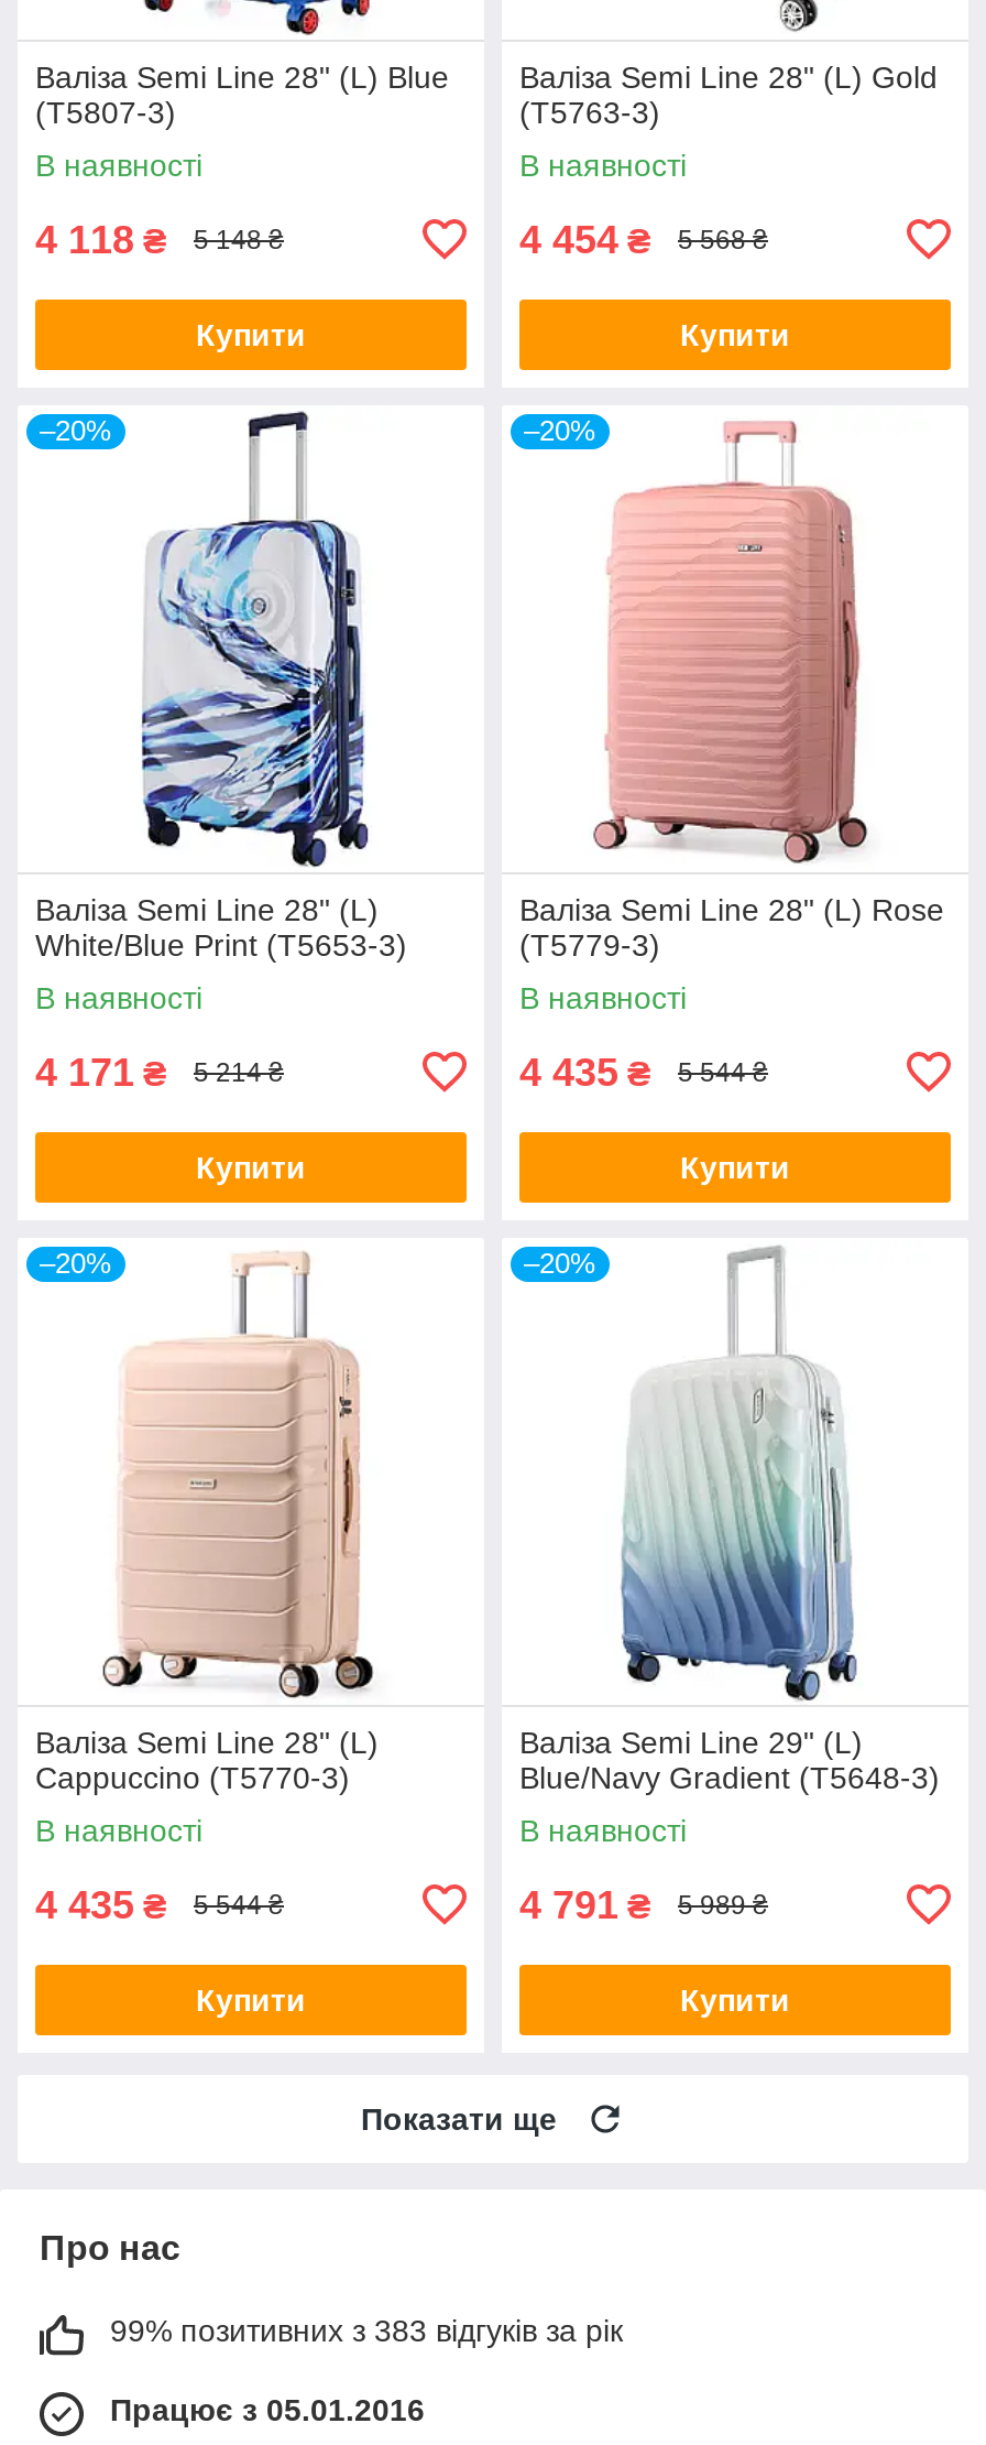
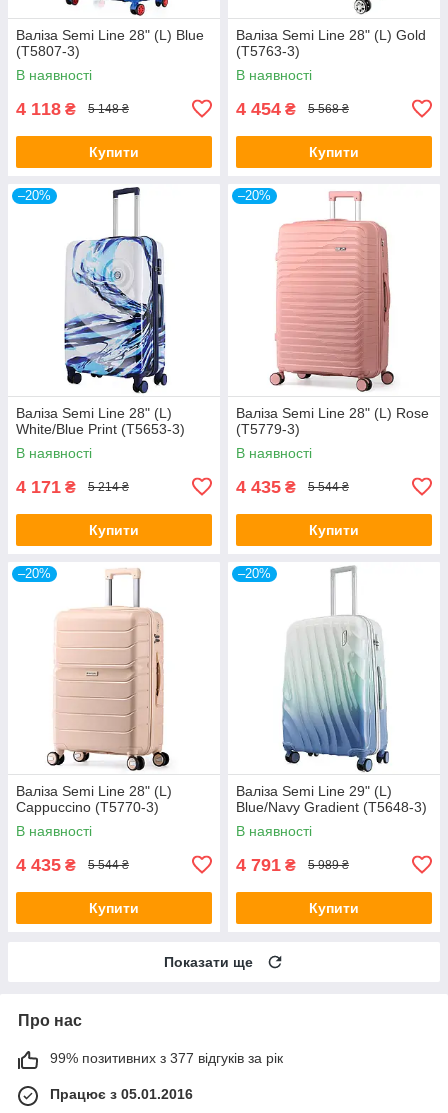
[110,2312,623,2348] 99% позитивних з 383 відгуків за рік -> [50,1050,283,1066] 99% позитивних з 377 відгуків за рік

